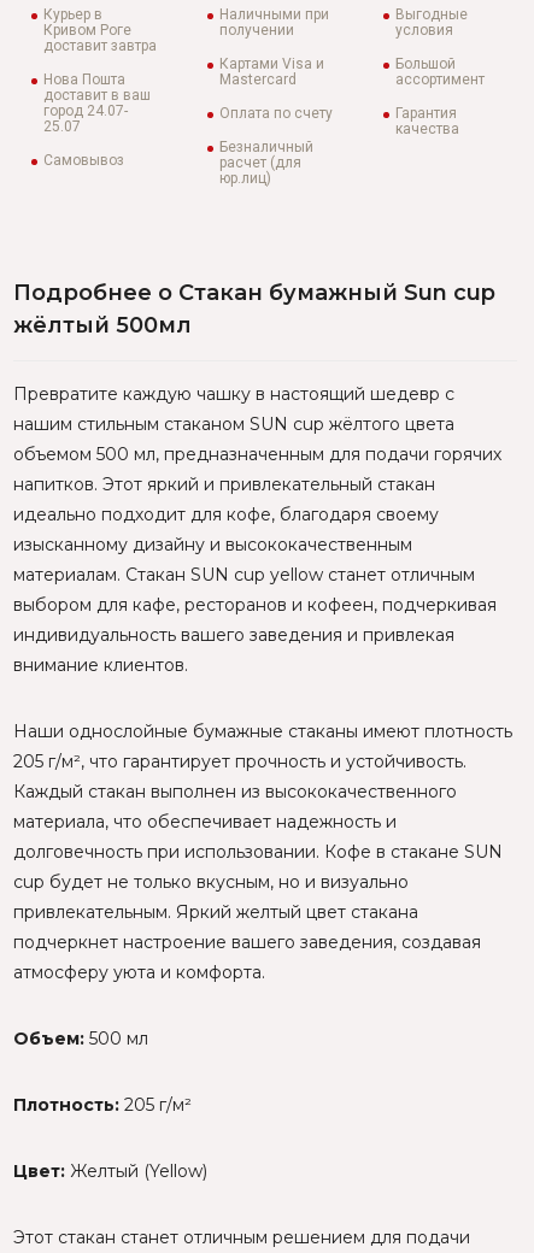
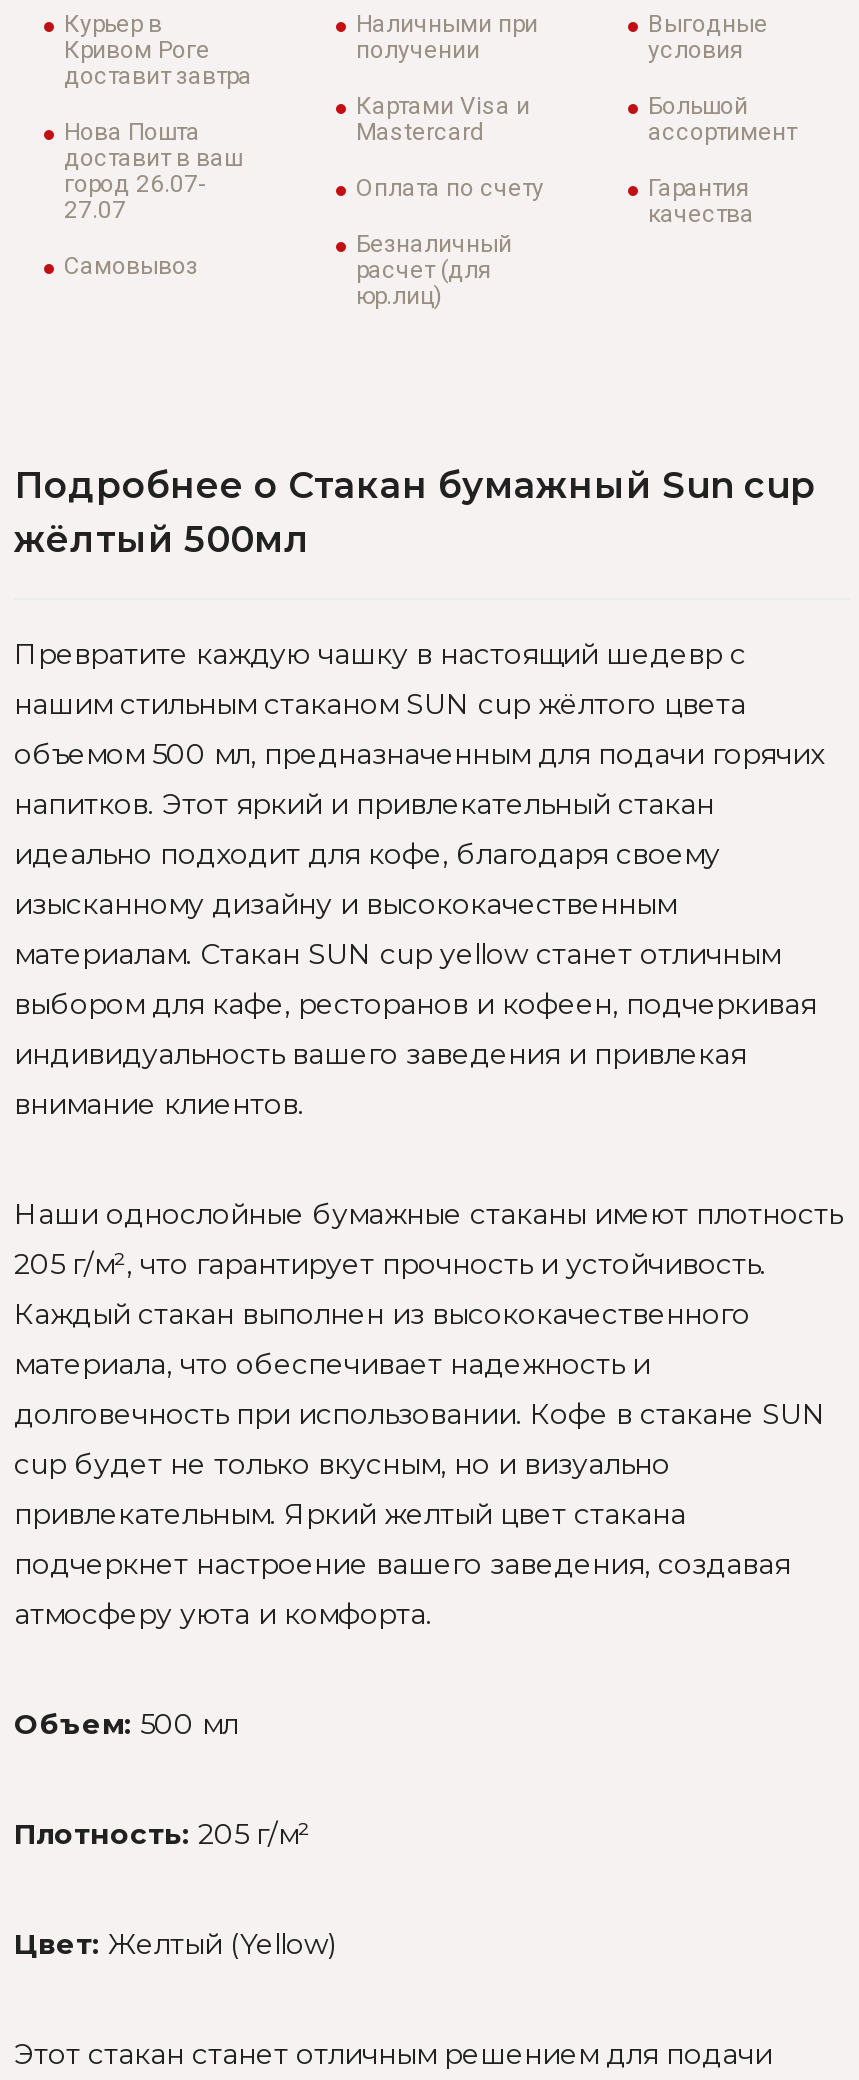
[43,102,128,119] город 24.07- -> [64,170,204,198] город 26.07-
[43,118,81,135] 25.07 -> [64,196,126,224] 27.07

